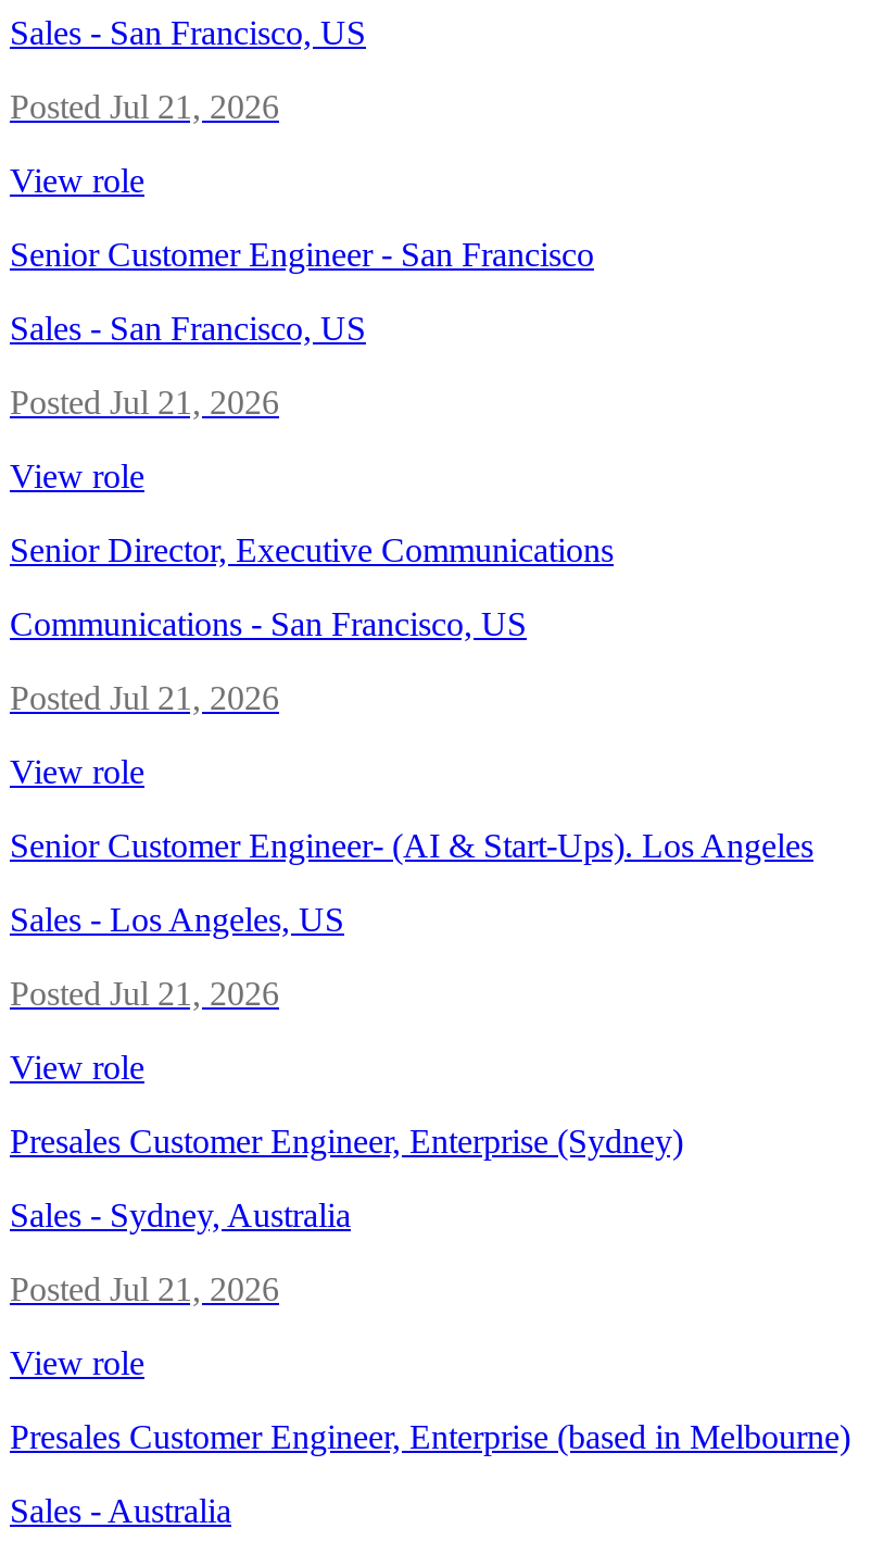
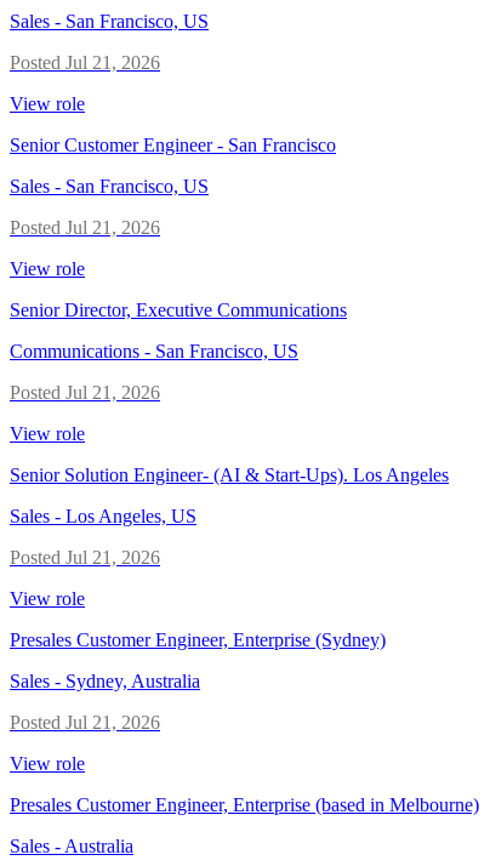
[10,827,813,864] Senior Customer Engineer- (AI & Start-Ups). Los Angeles -> [10,464,449,485] Senior Solution Engineer- (AI & Start-Ups). Los Angeles

